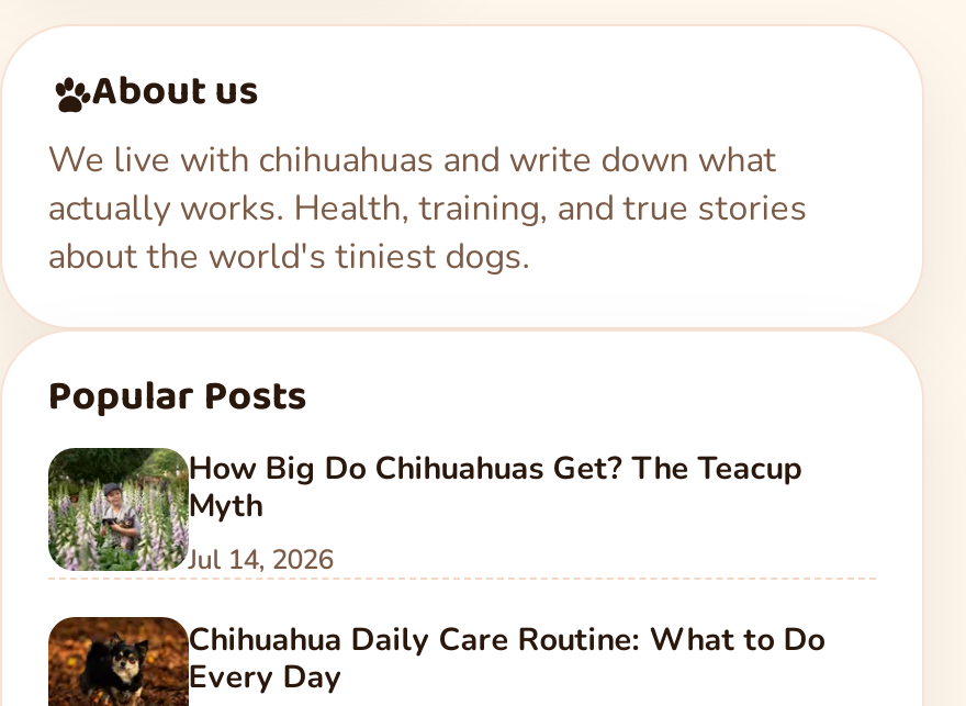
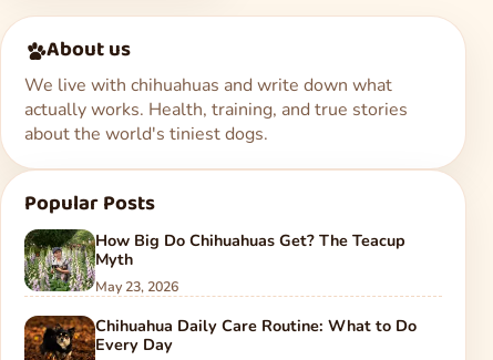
[188,541,333,578] Jul 14, 2026 -> [95,277,178,295] May 23, 2026

